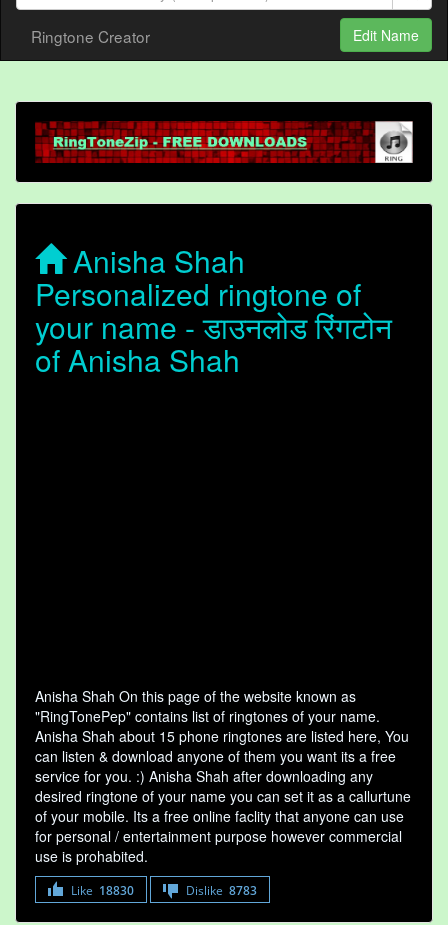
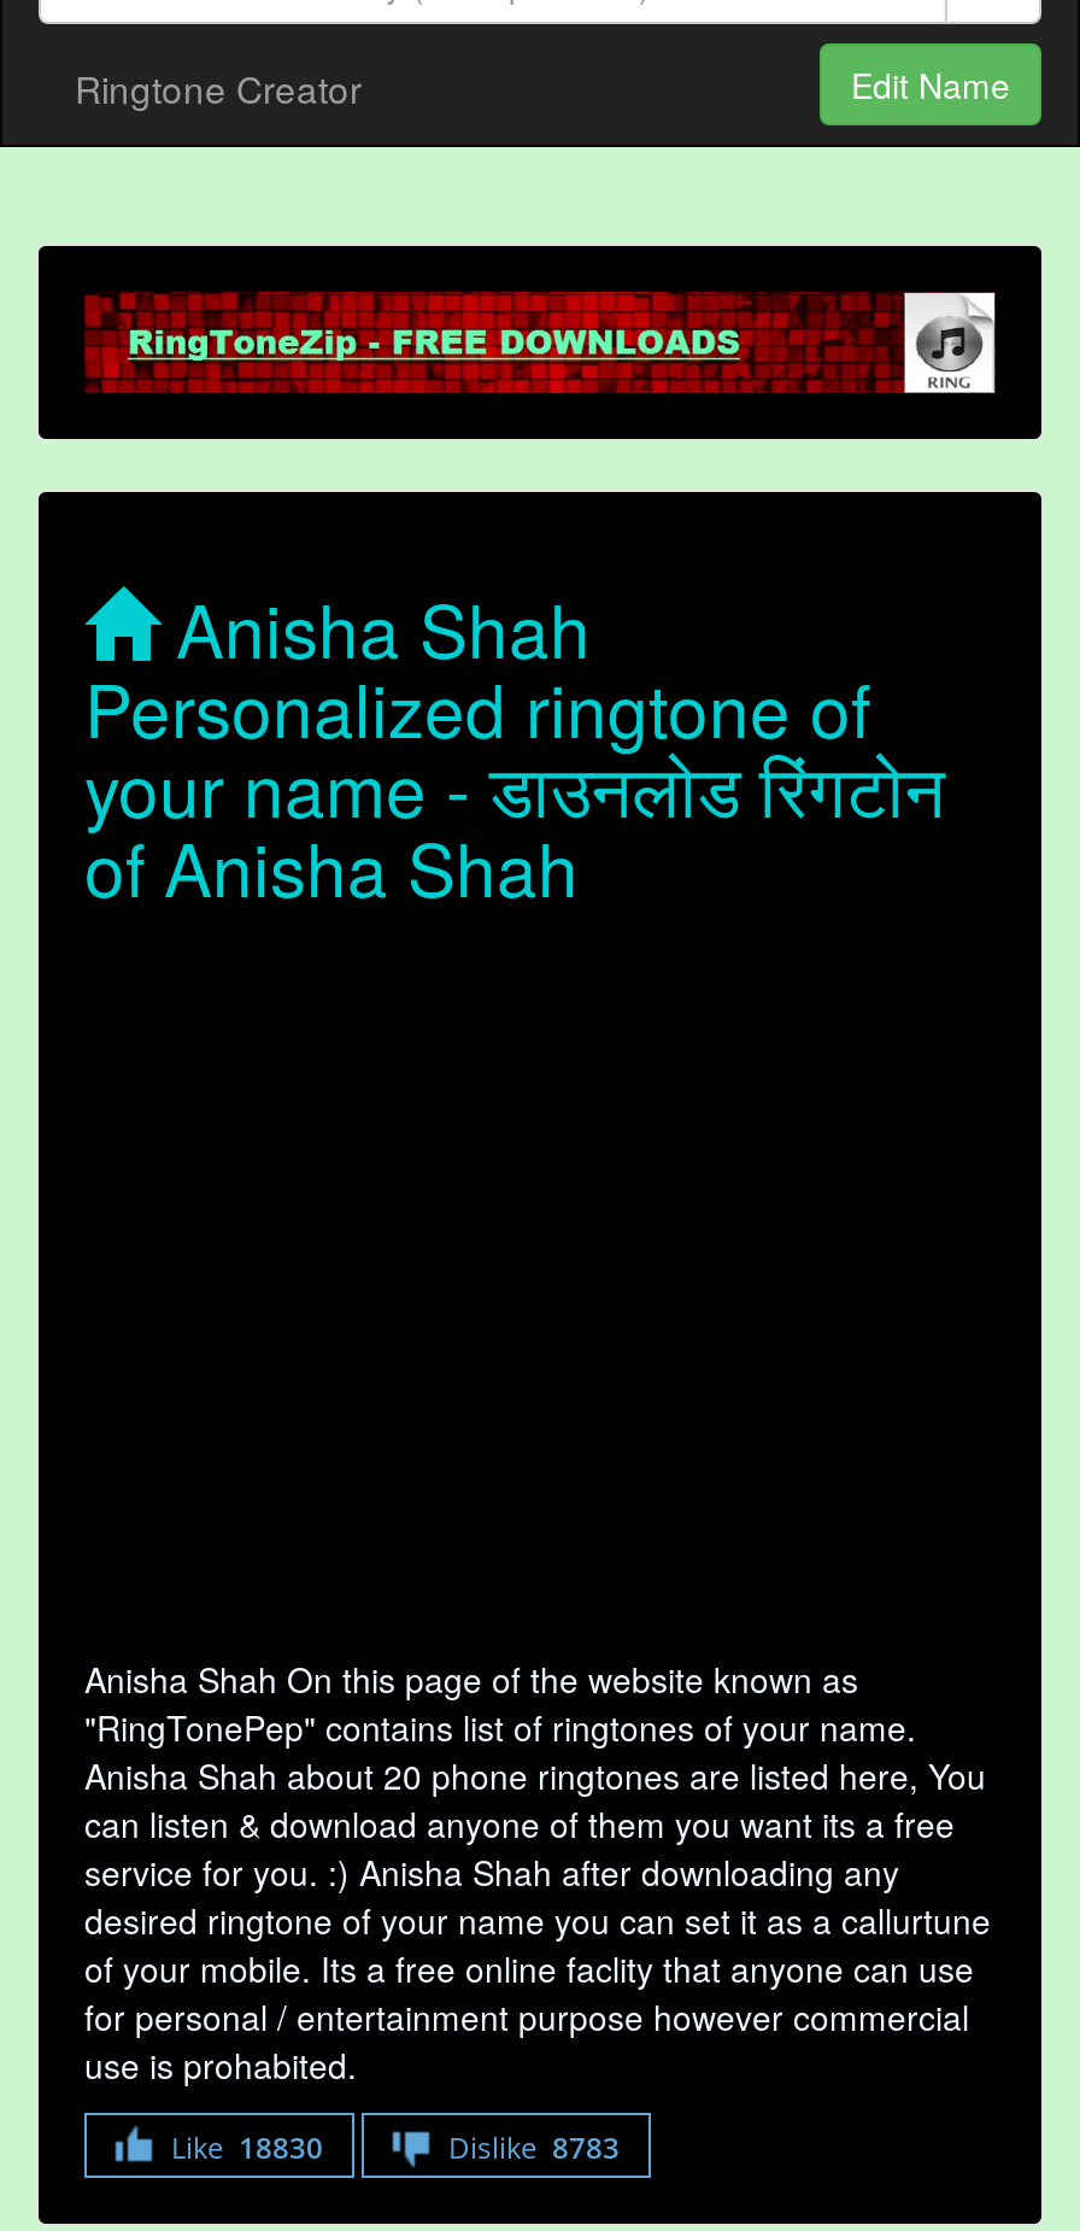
[35,726,409,746] Anisha Shah about 15 phone ringtones are listed here, You -> [84,1752,986,1800] Anisha Shah about 20 phone ringtones are listed here, You

